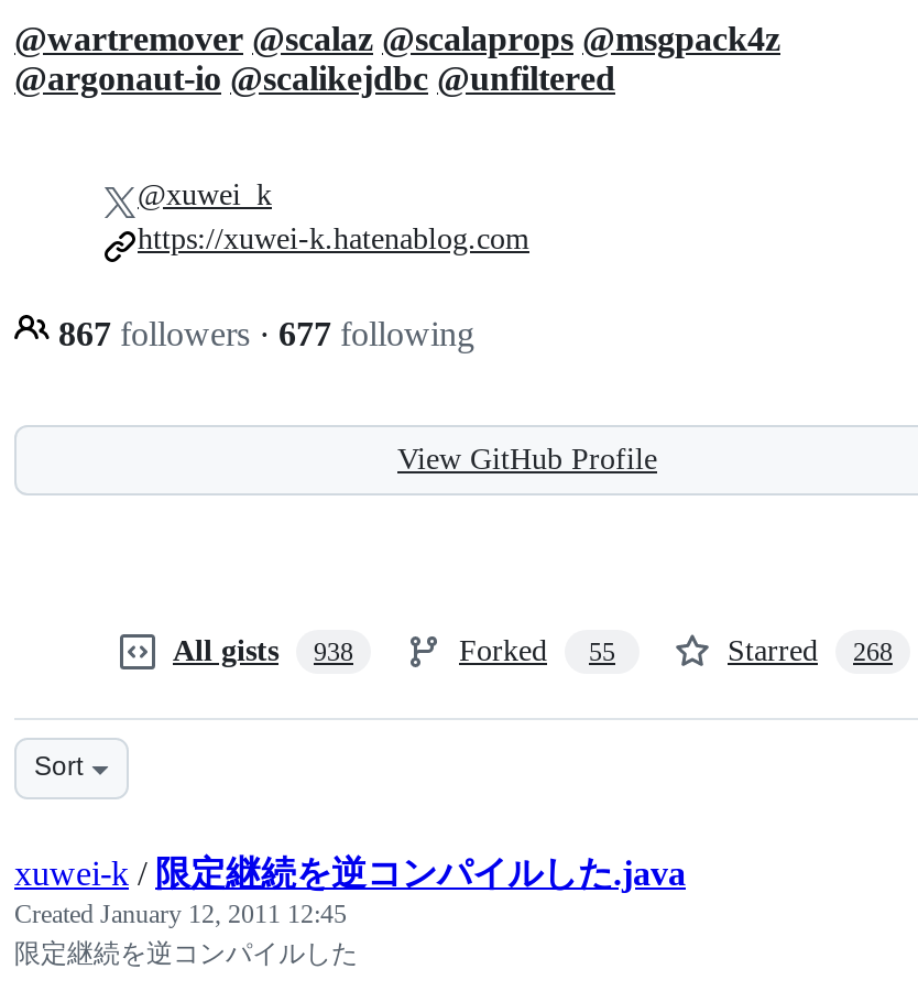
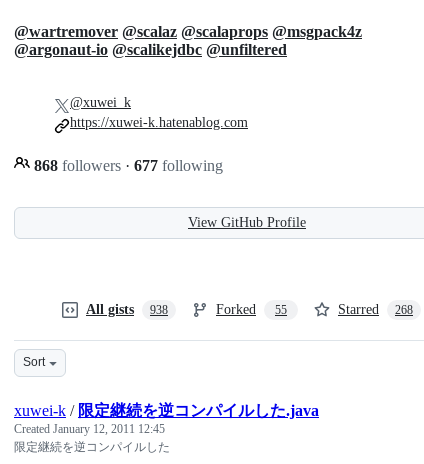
[58,315,474,352] 867 followers · 677 following -> [34,157,223,174] 868 followers · 677 following

